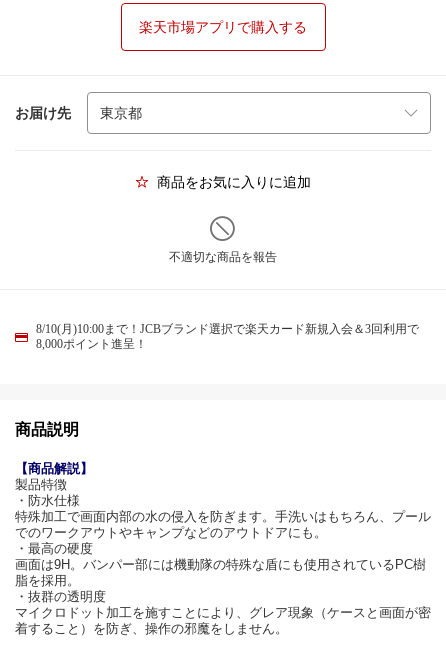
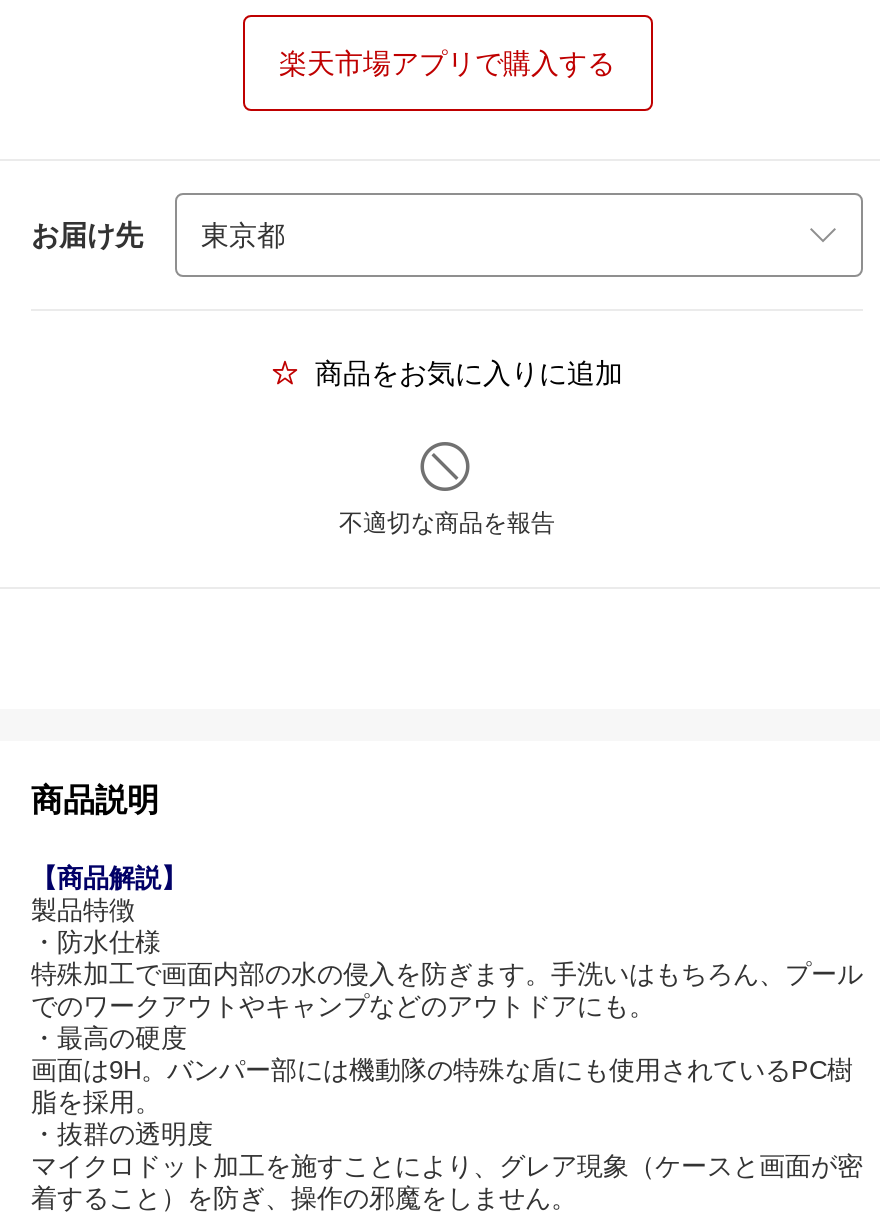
[36,322,419,351] 8/10(月)10:00まで！JCBブランド選択で楽天カード新規入会＆3回利用で | 8,000ポイント進呈！ -> none

